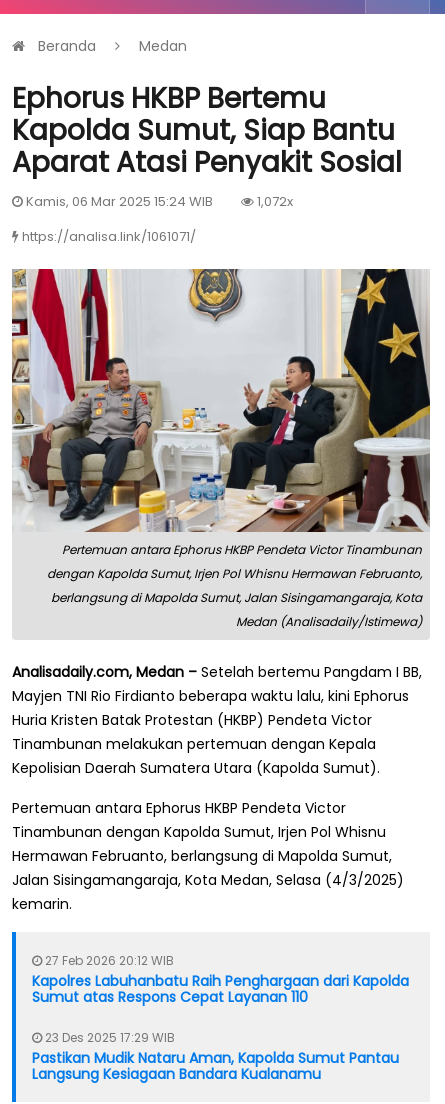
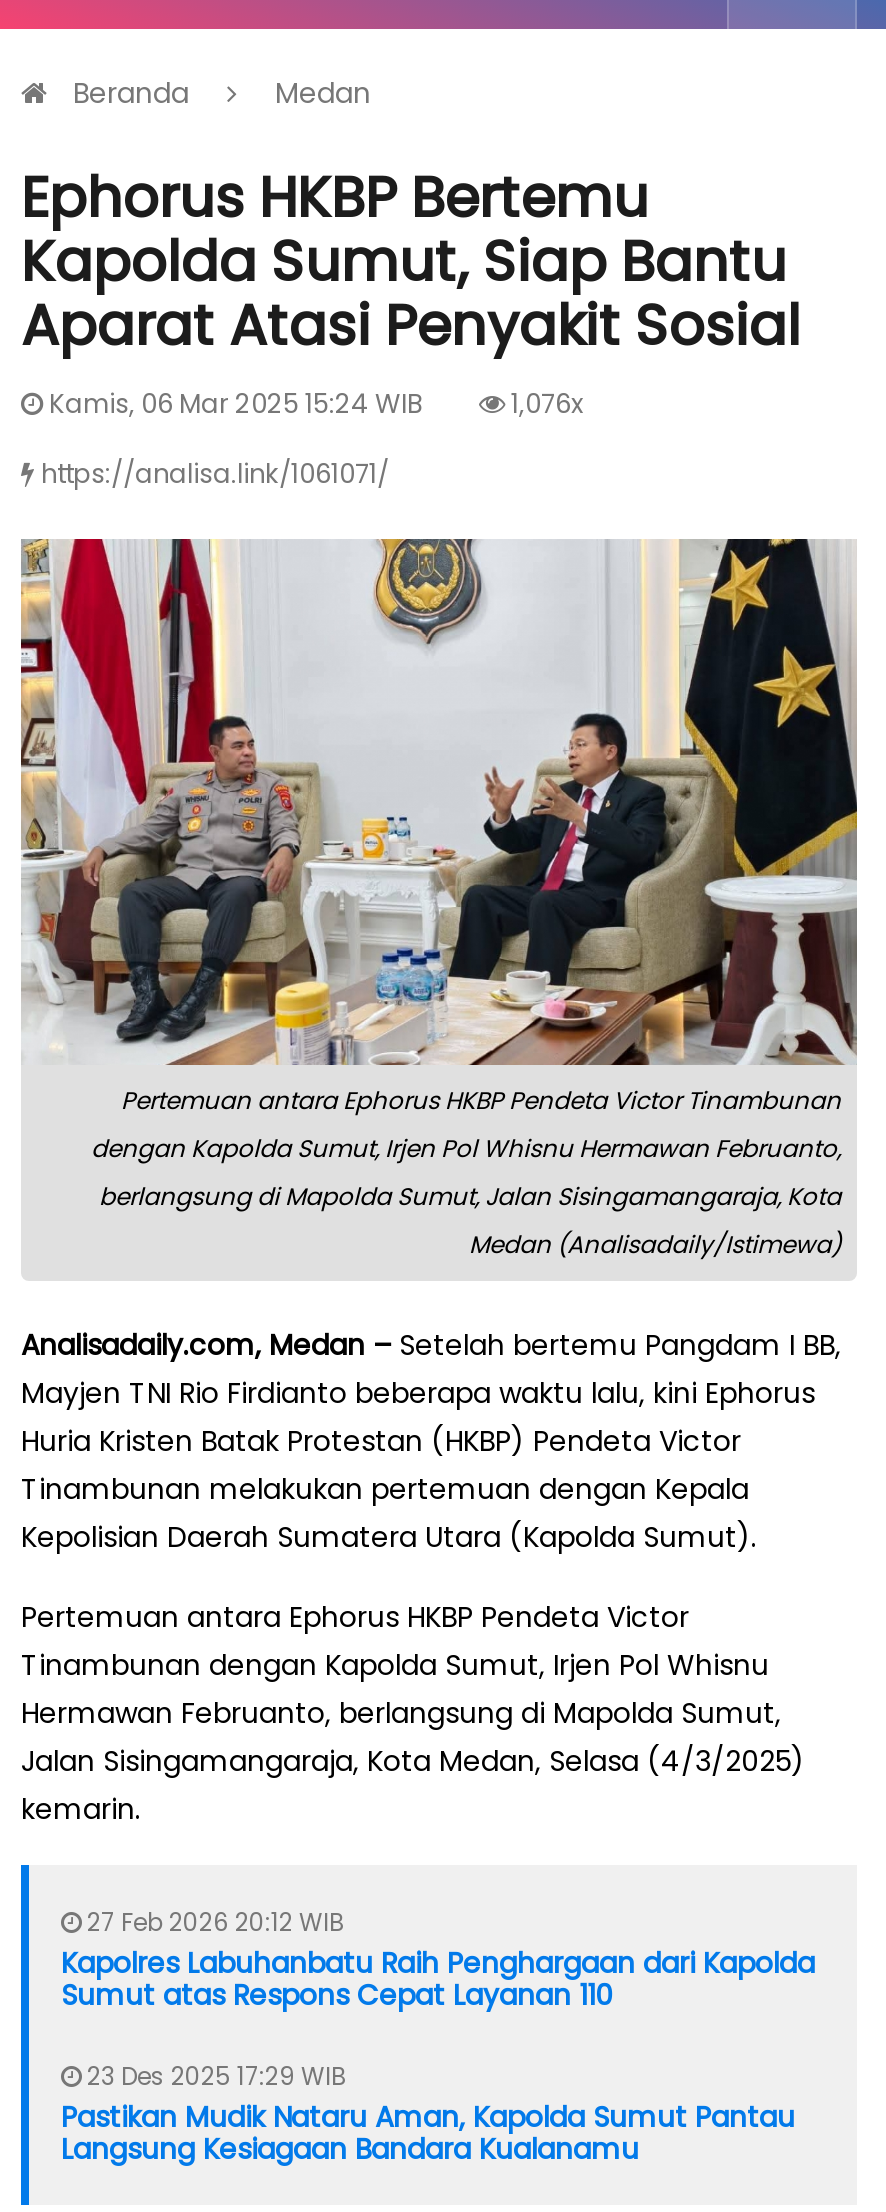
[254,192,293,211] 1,072x -> [505,385,583,423] 1,076x

